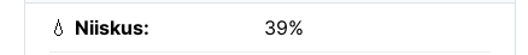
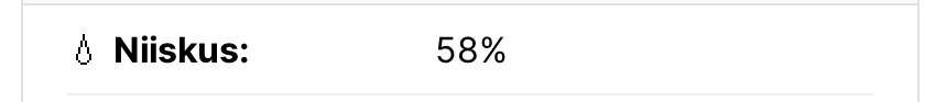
[264,16,304,39] 39% -> [435,27,508,71] 58%

